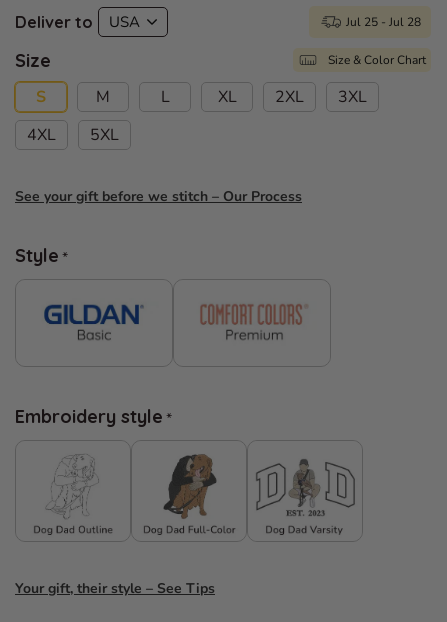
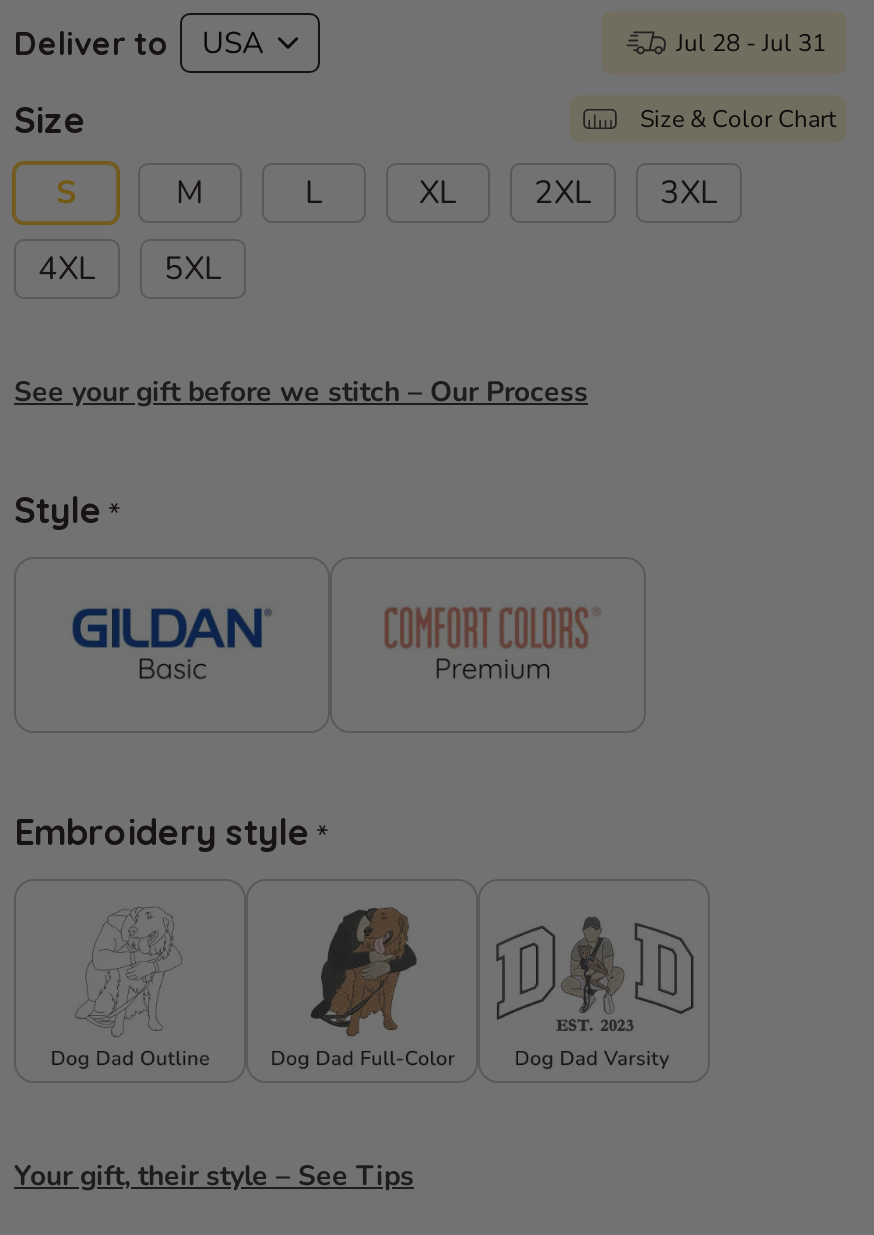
[346,14,421,30] Jul 25 - Jul 28 -> [676,27,826,59] Jul 28 - Jul 31

